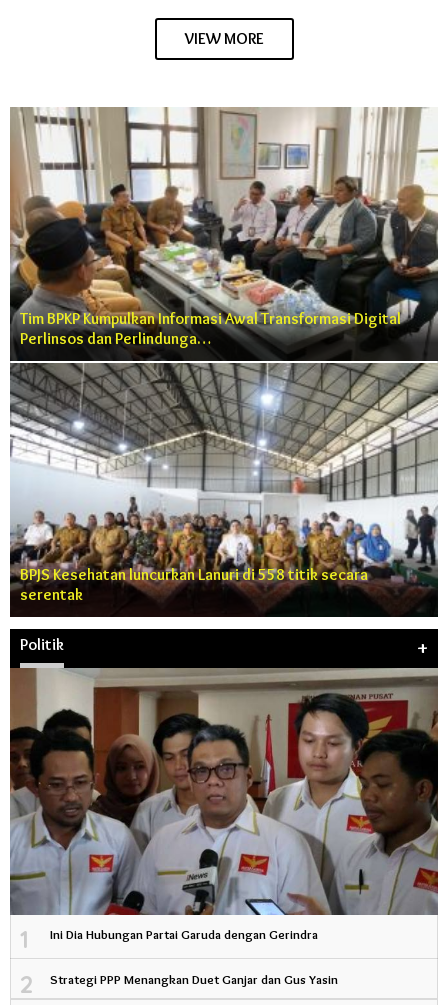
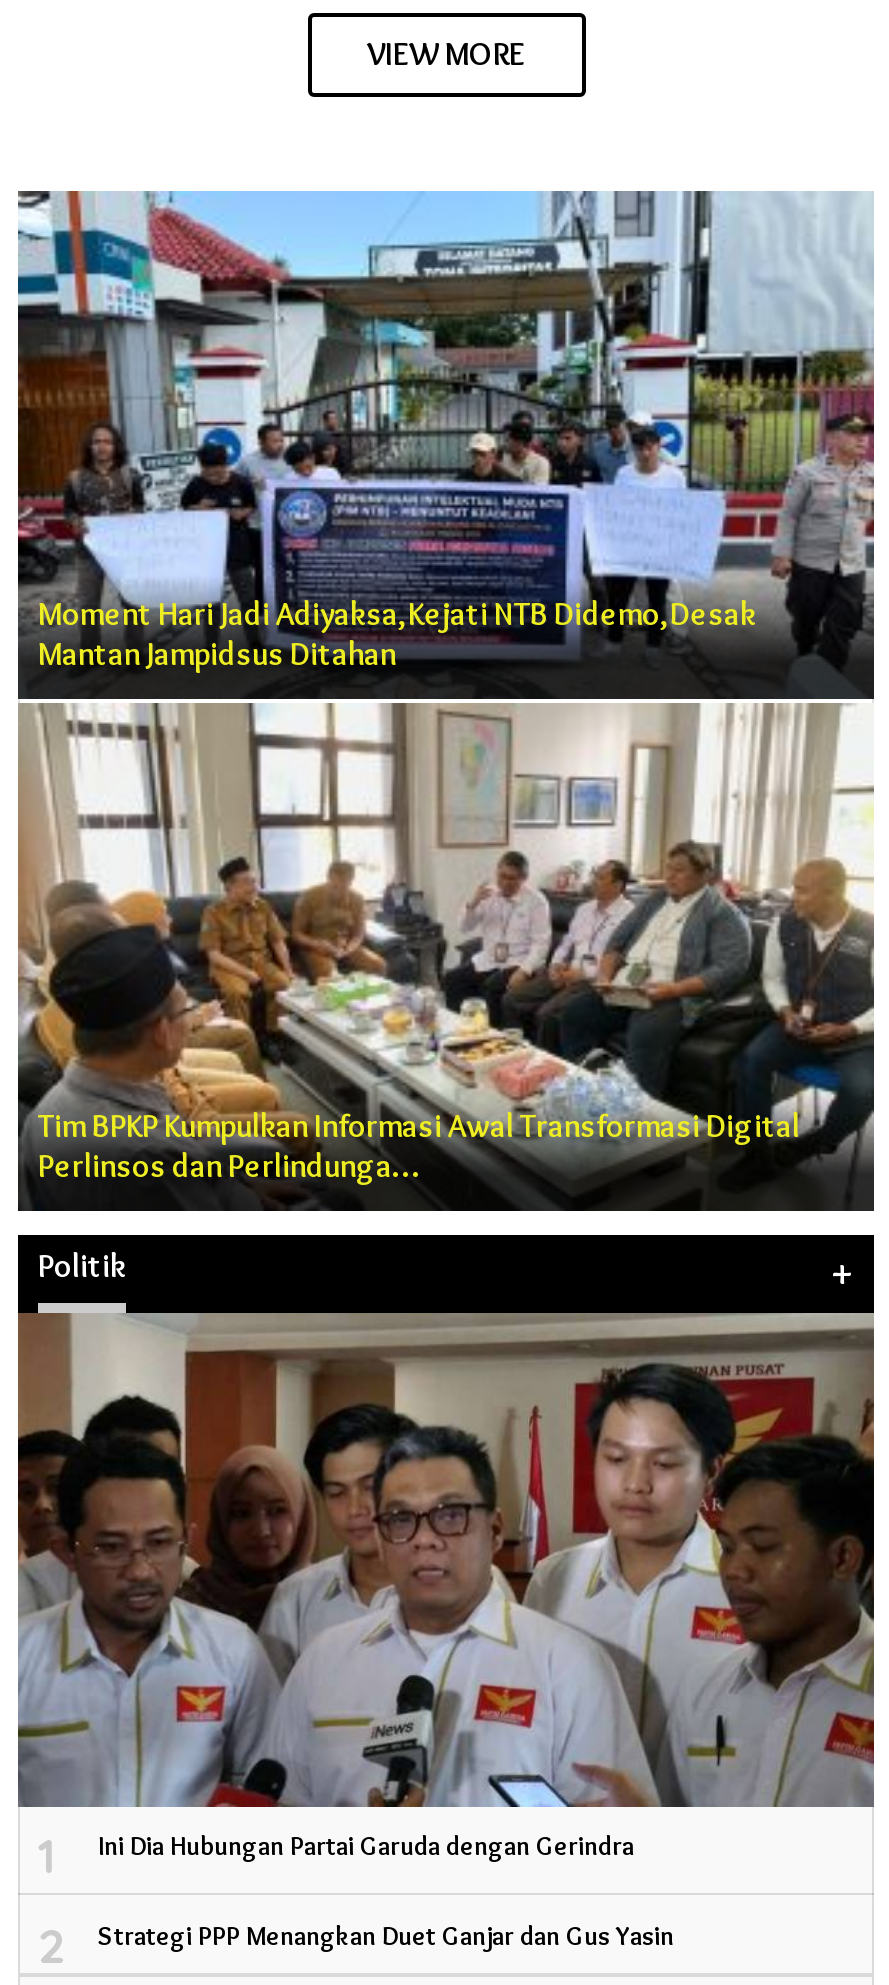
none -> [16,189,876,697] [image] | Moment Hari Jadi Adiyaksa,Kejati NTB Didemo,Desak | Mantan Jampidsus Ditahan
moved [20,309,401,348] -> [38,1107,800,1185]: Tim BPKP Kumpulkan Informasi Awal Transformasi Digital | Perlinsos dan Perlindunga…
[10,363,439,615] [image] | BPJS Kesehatan luncurkan Lanuri di 558 titik secara | serentak -> none

